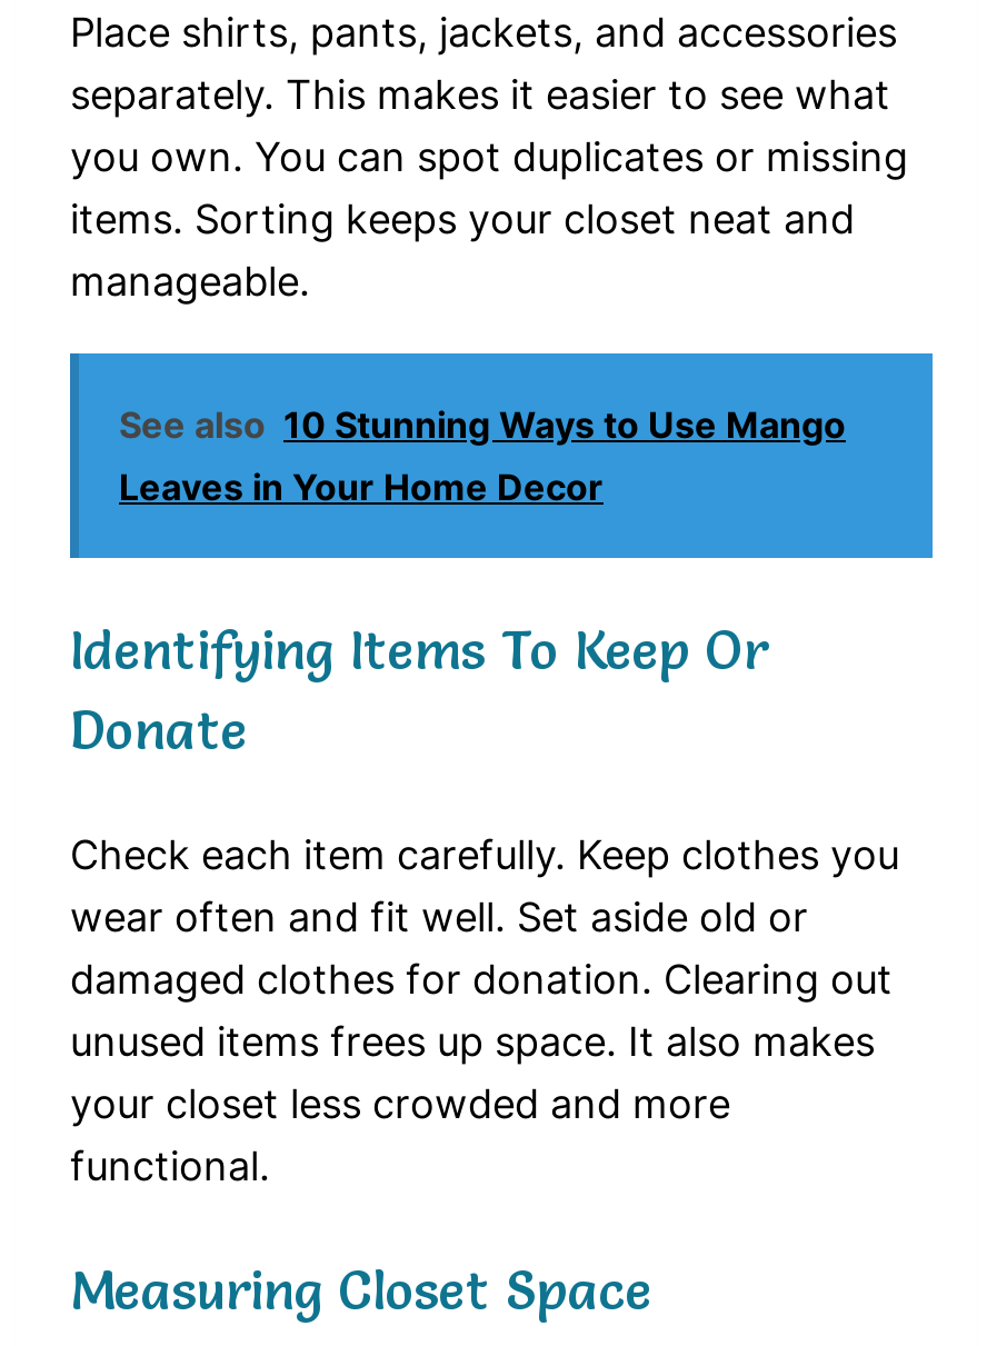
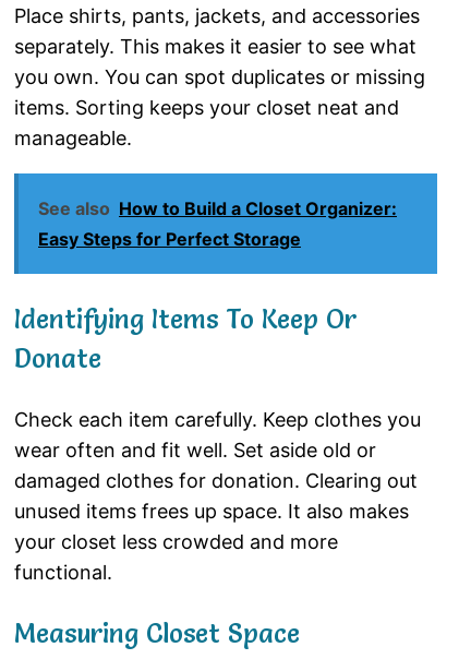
[119,402,846,509] See also 10 Stunning Ways to Use Mango | Leaves in Your Home Decor -> [38,197,397,250] See also How to Build a Closet Organizer: | Easy Steps for Perfect Storage

